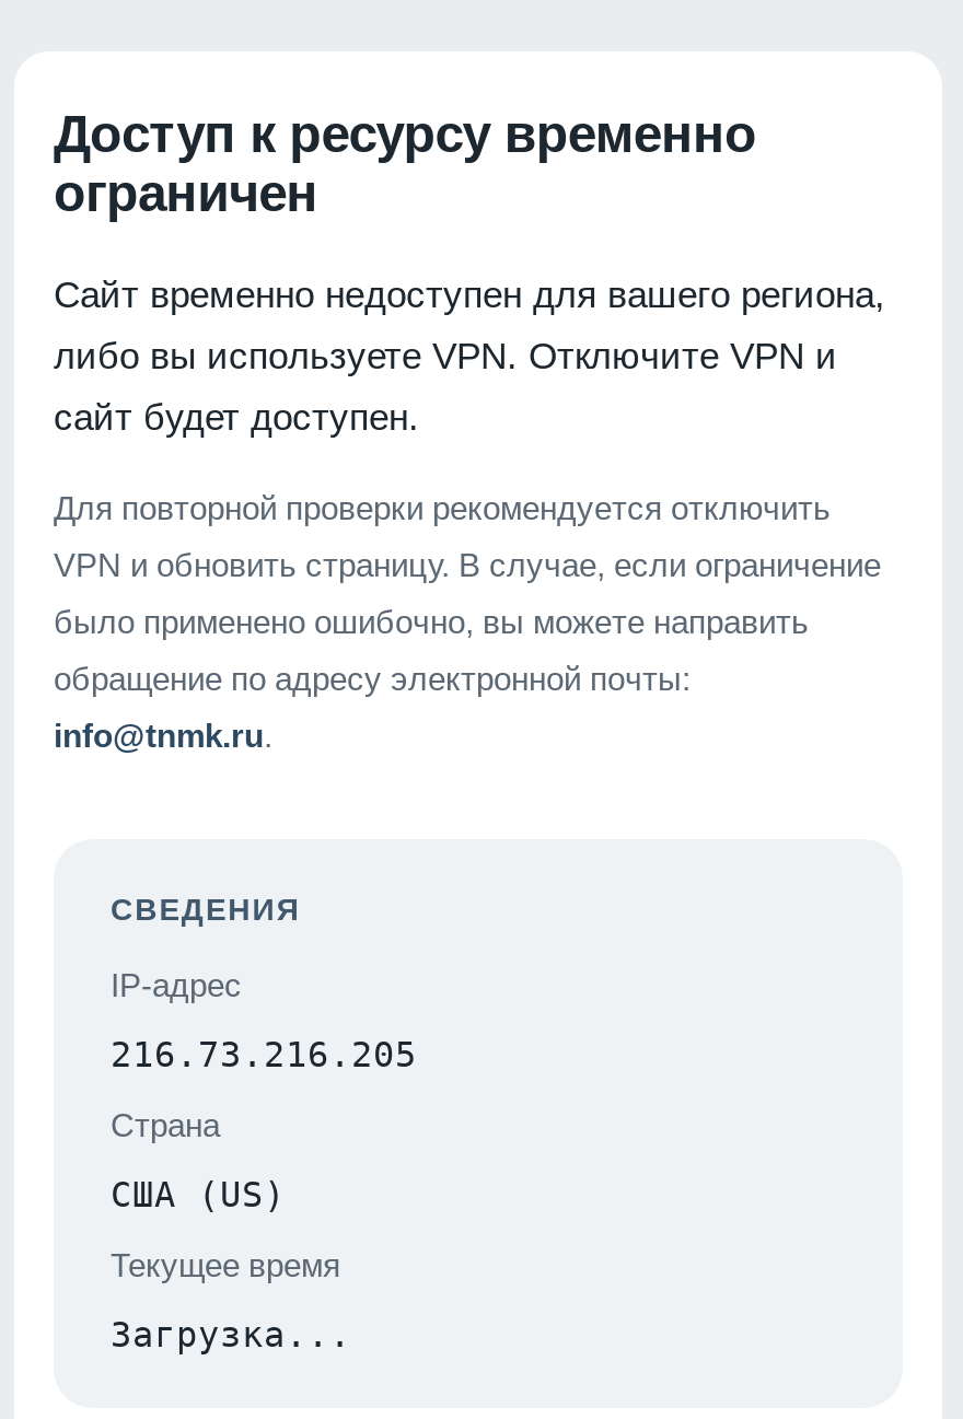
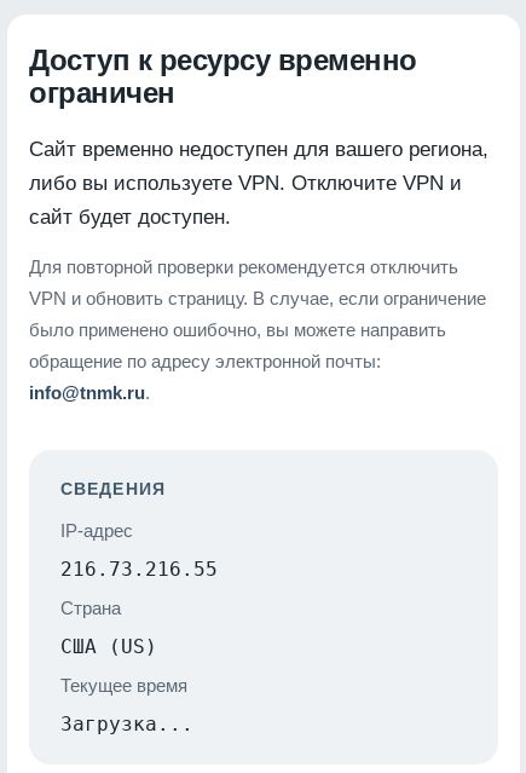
[111,1033,417,1074] 216.73.216.205 -> [60,557,218,580] 216.73.216.55

